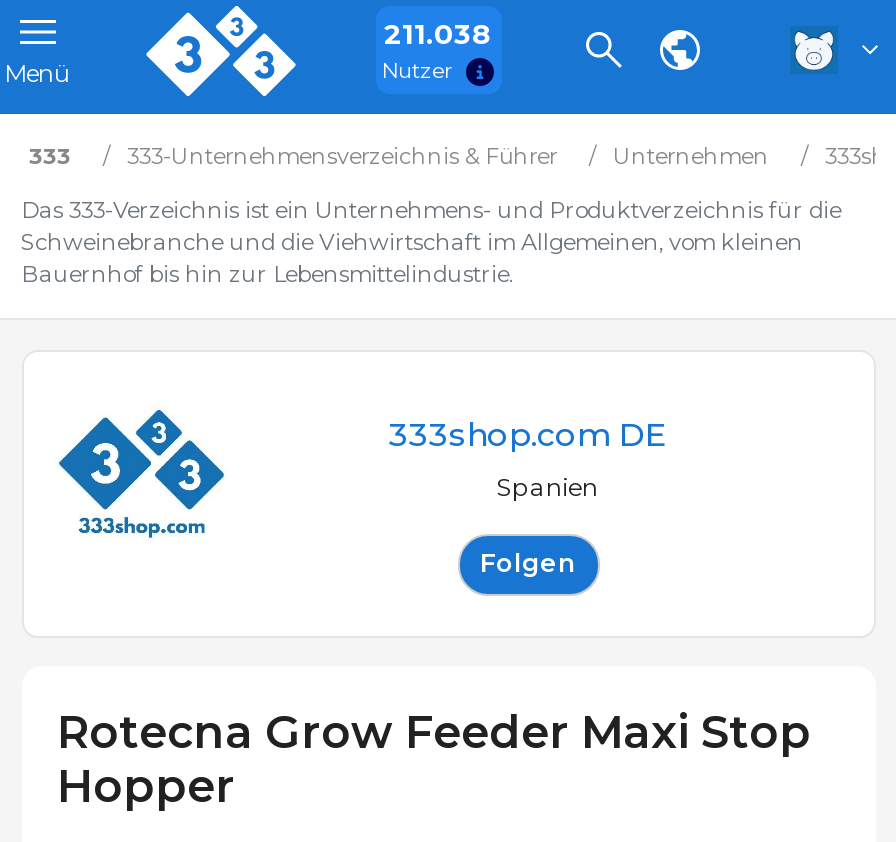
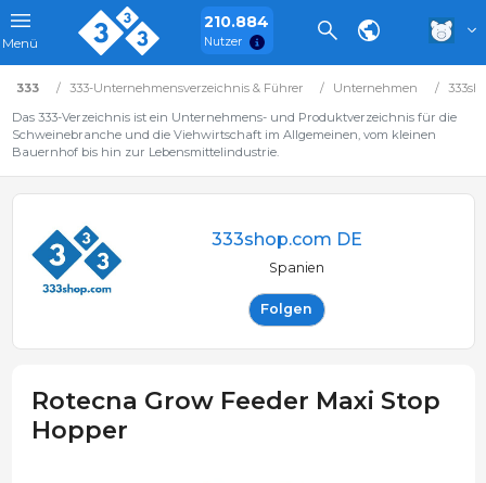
[384,15,492,51] 211.038 -> [204,11,269,31] 210.884

